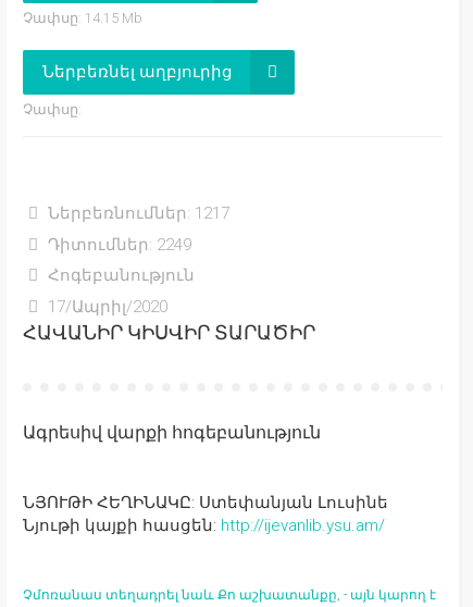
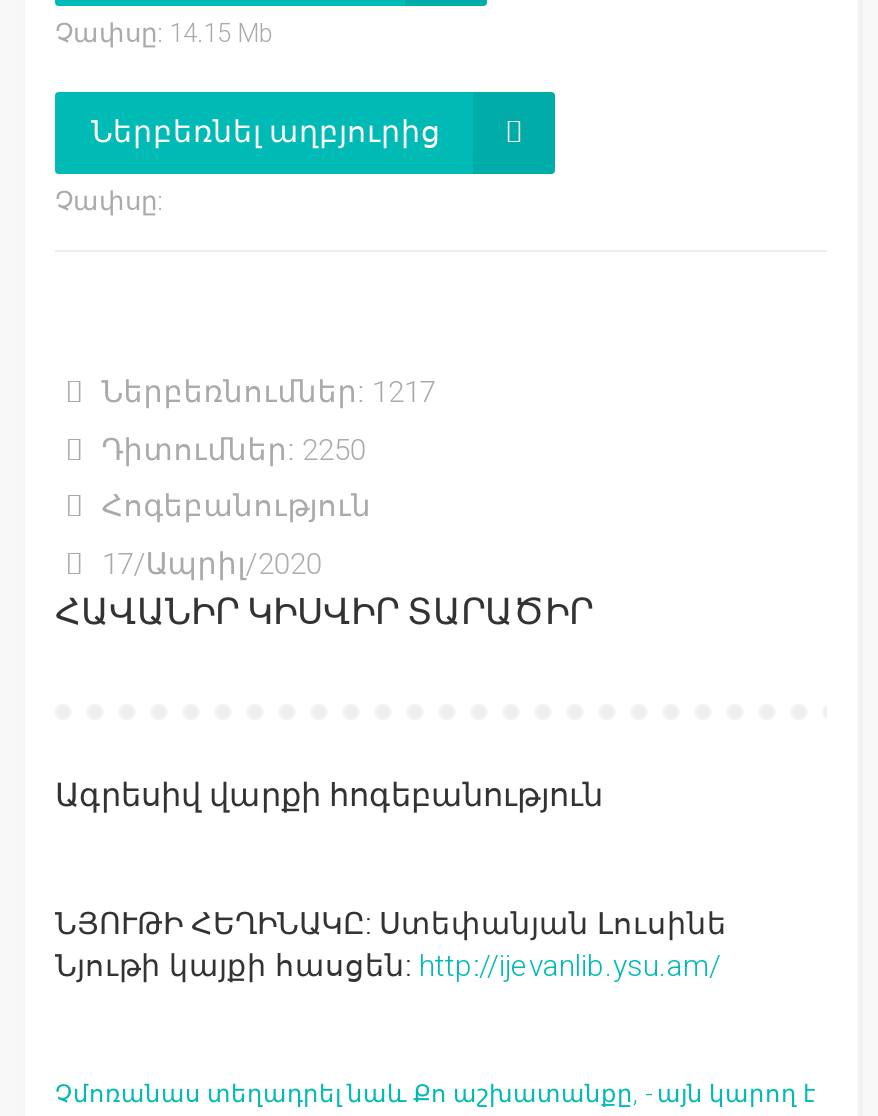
[44,234,192,254] Դիտումներ: 2249 -> [94,431,366,467] Դիտումներ: 2250

